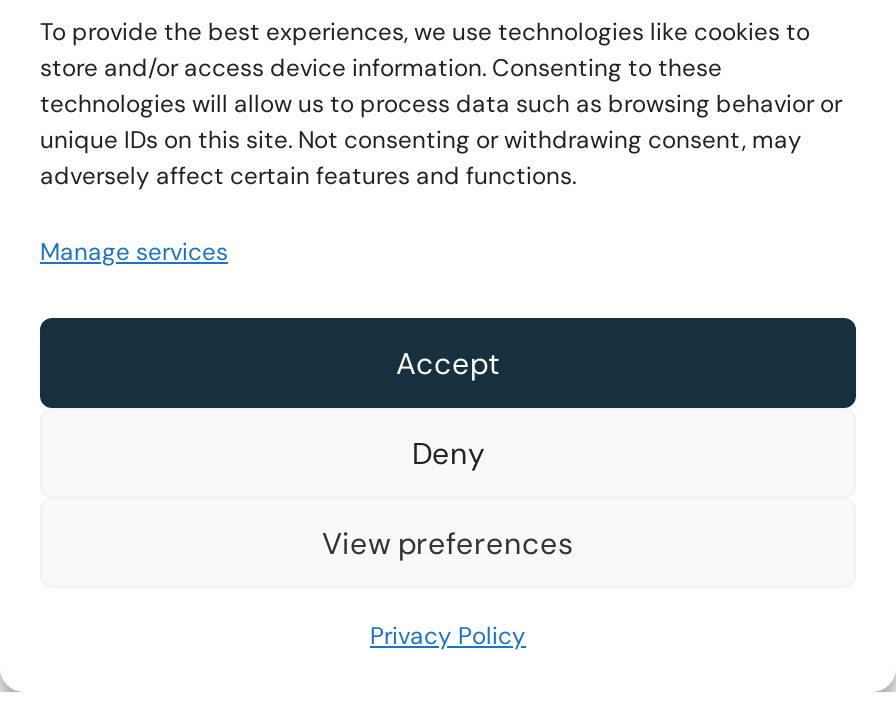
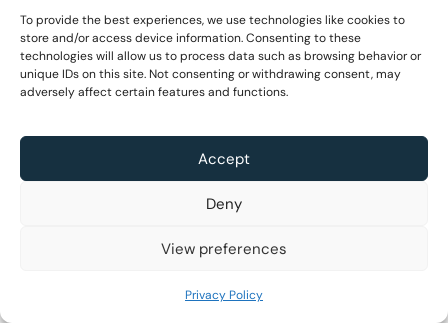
[40,236,228,268] Manage services -> none

